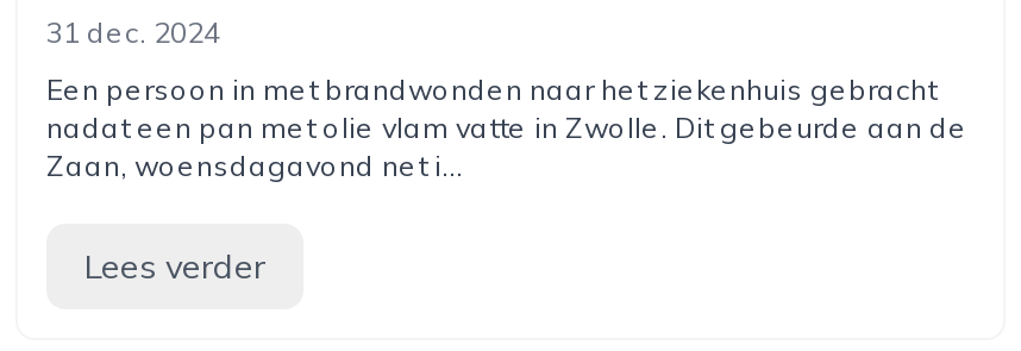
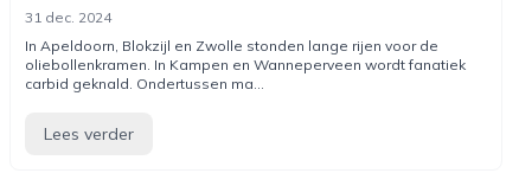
[46,71,967,183] Een persoon in met brandwonden naar het ziekenhuis gebracht | nadat een pan met olie vlam vatte in Zwolle. Dit gebeurde aan de | Zaan, woensdagavond net i... -> [25,37,466,92] In Apeldoorn, Blokzijl en Zwolle stonden lange rijen voor de | oliebollenkramen. In Kampen en Wanneperveen wordt fanatiek | carbid geknald. Ondertussen ma...

